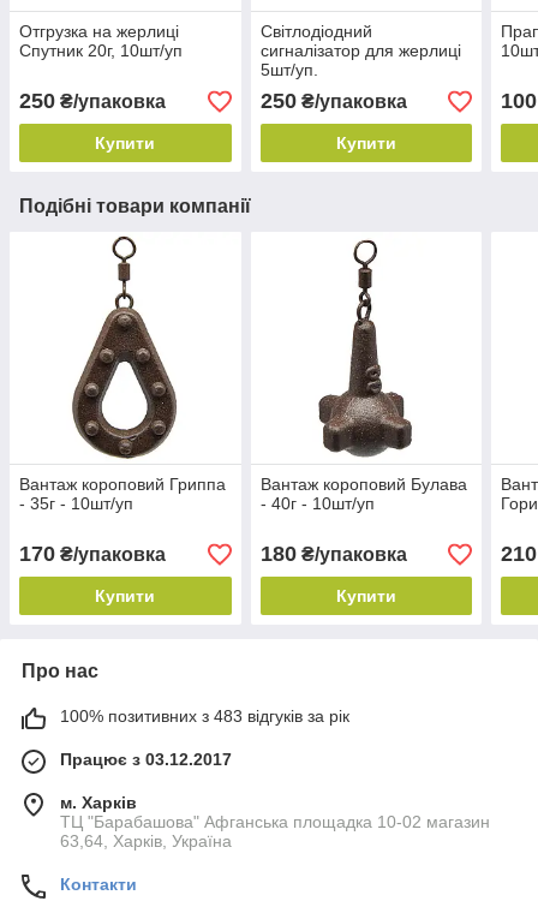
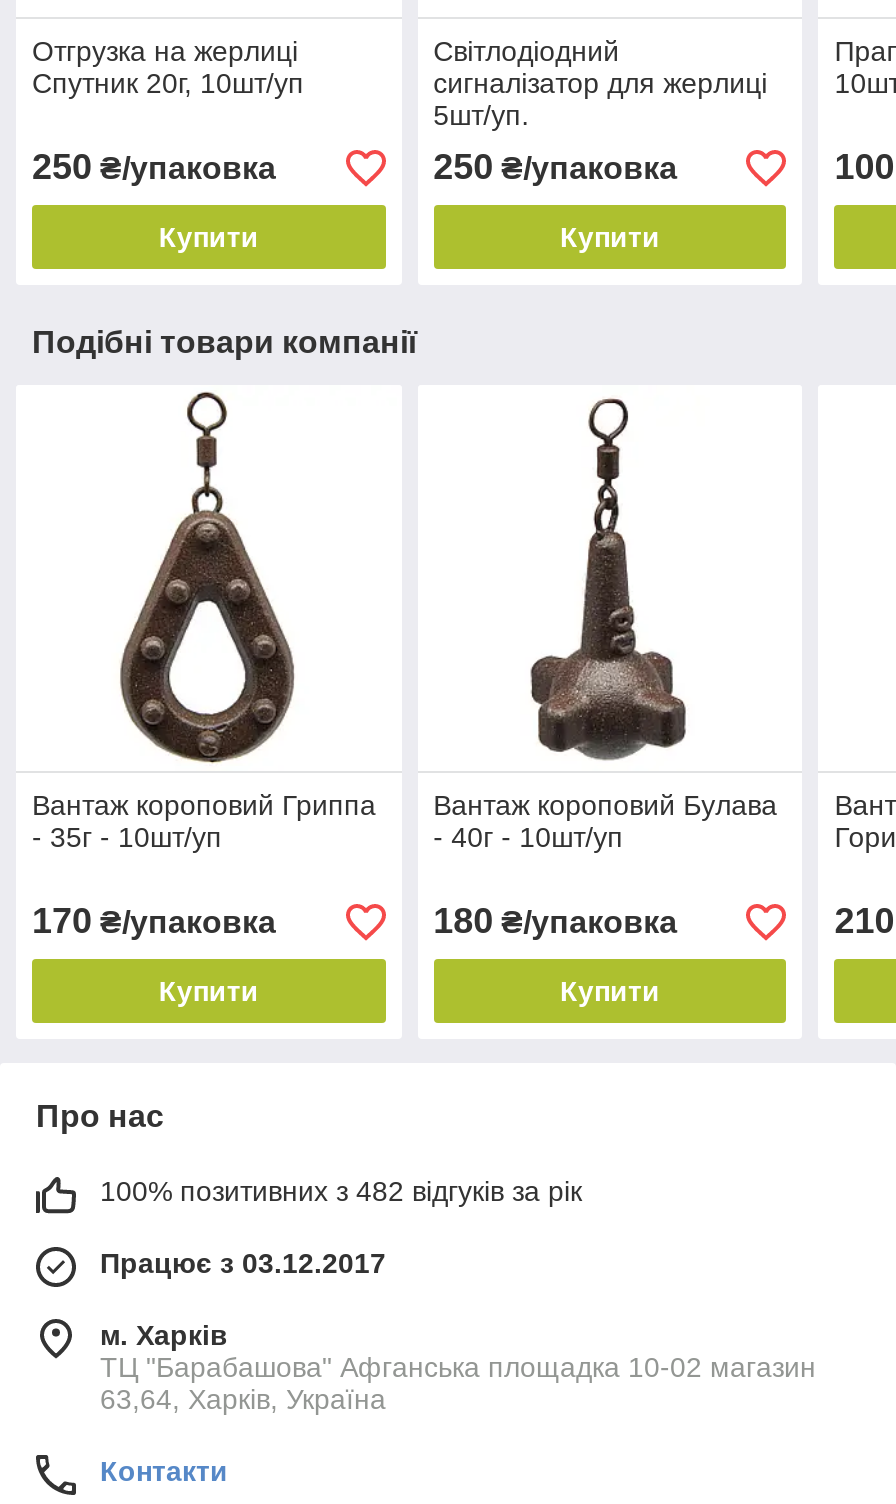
[60,706,349,726] 100% позитивних з 483 відгуків за рік -> [100,1175,582,1207] 100% позитивних з 482 відгуків за рік

